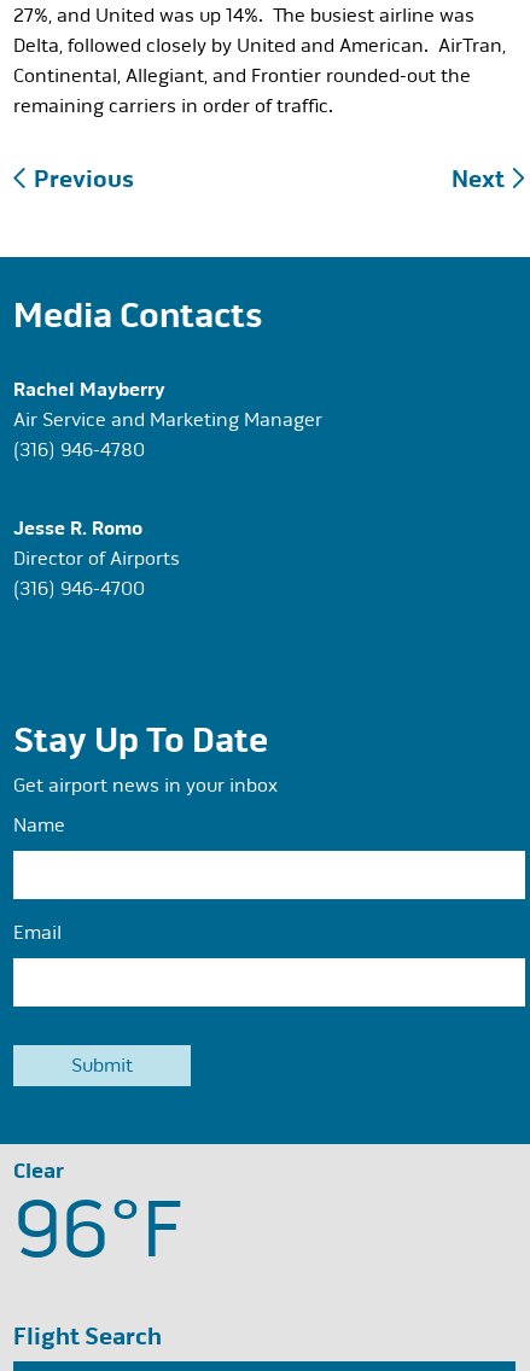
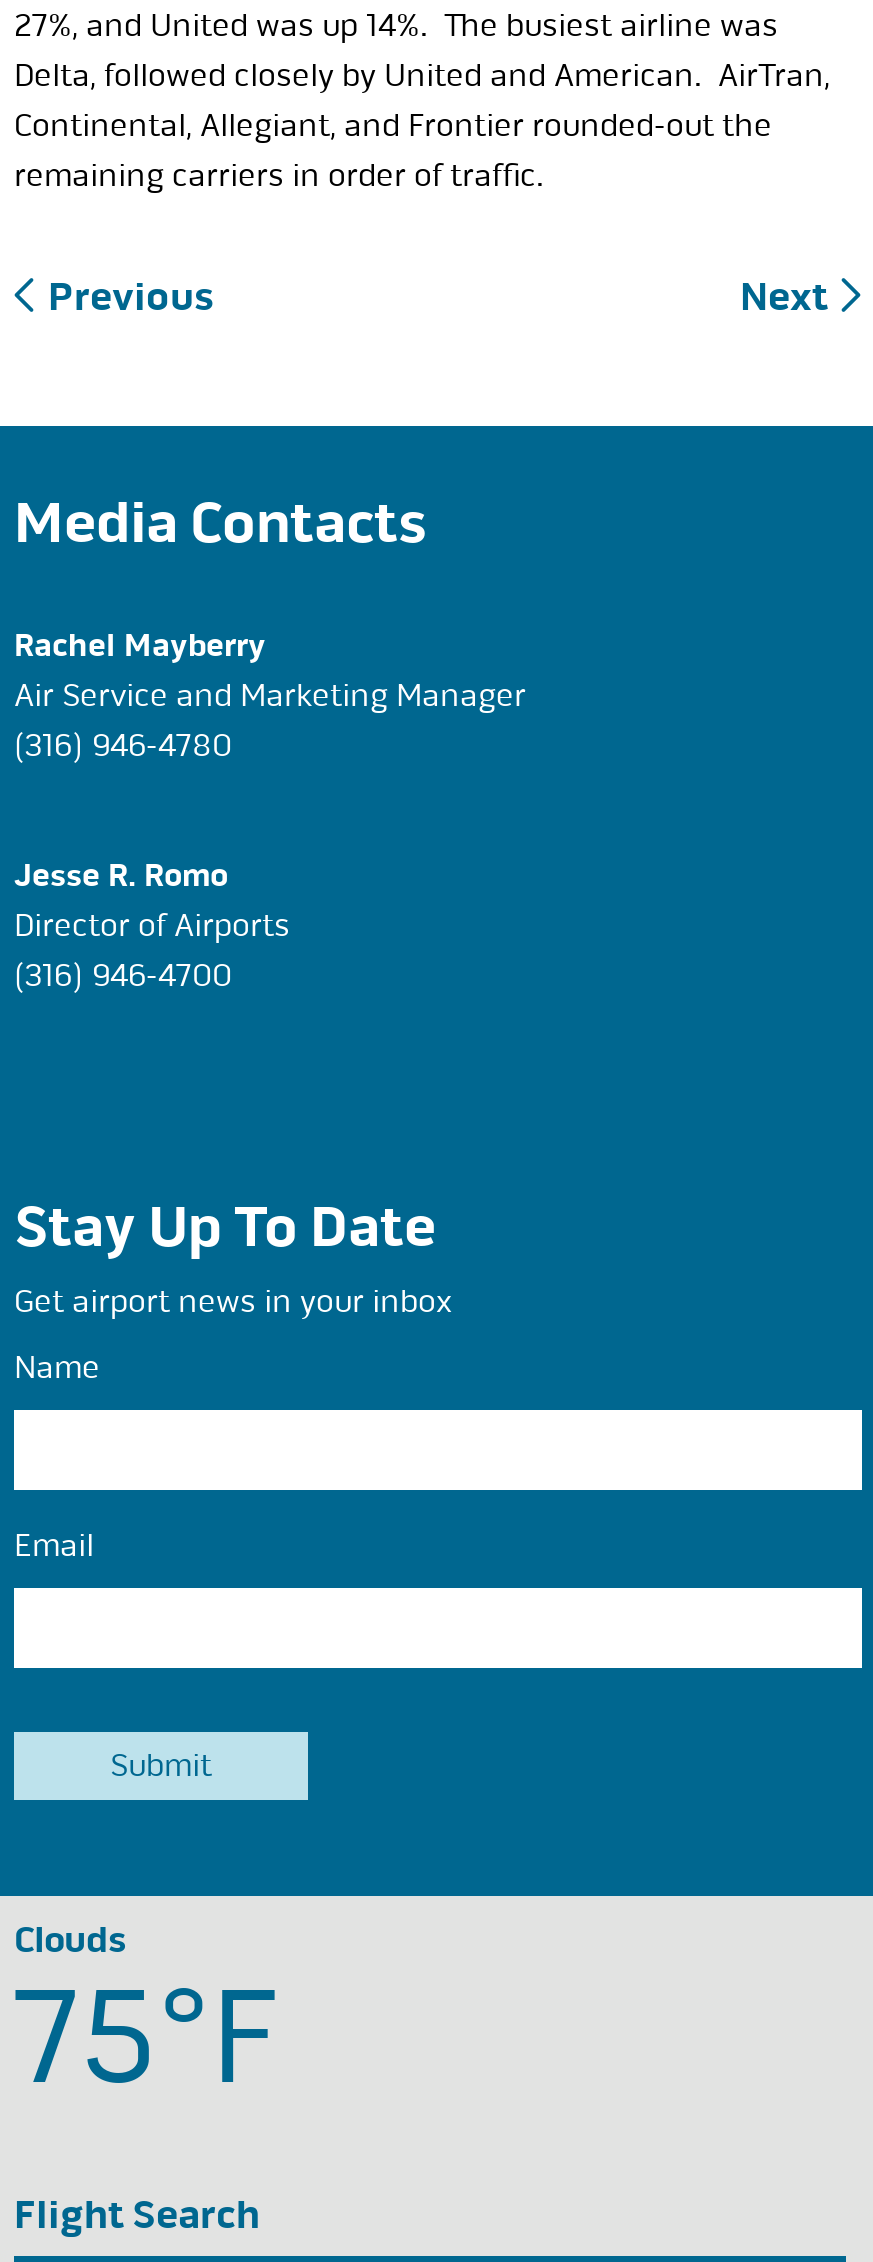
[13,1157,182,1278] Clear | 96°F -> [14,1918,278,2118] Clouds | 75°F

